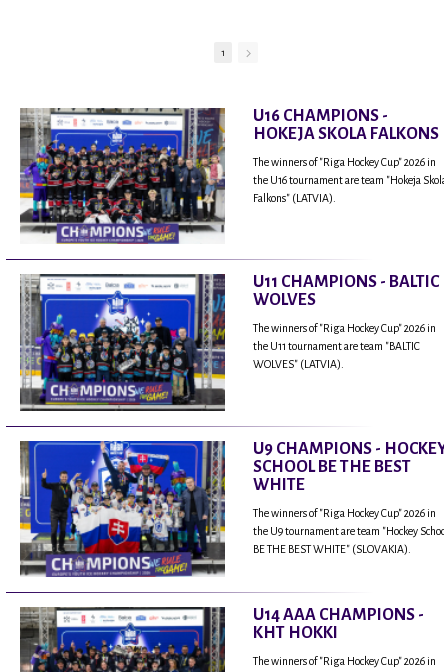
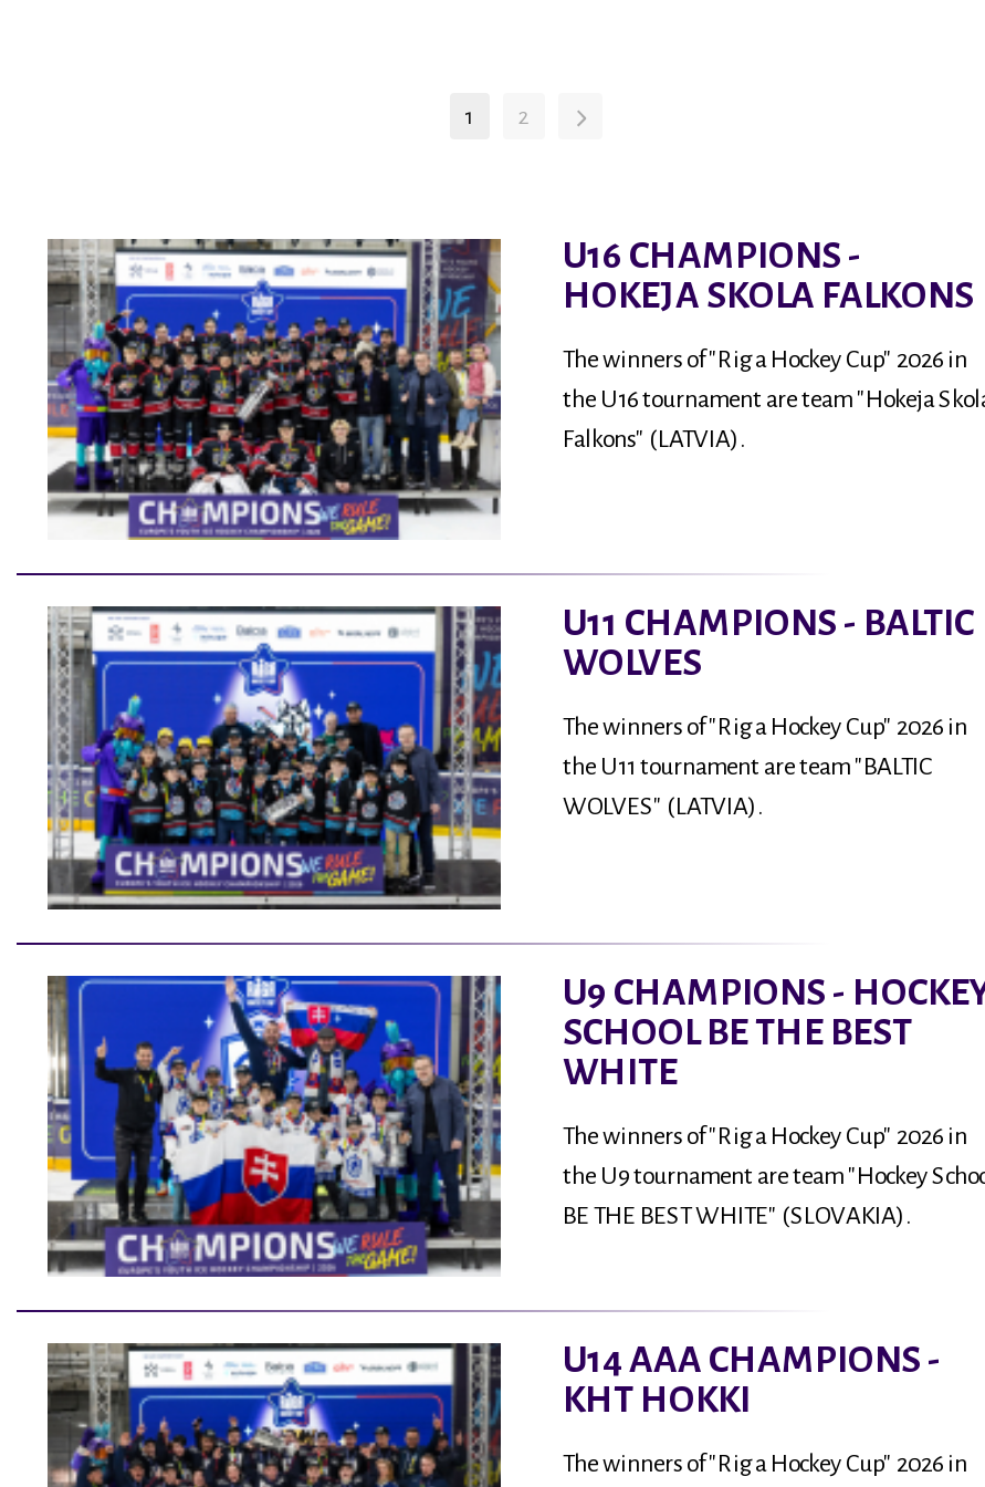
none -> [517,104,528,129] 2

